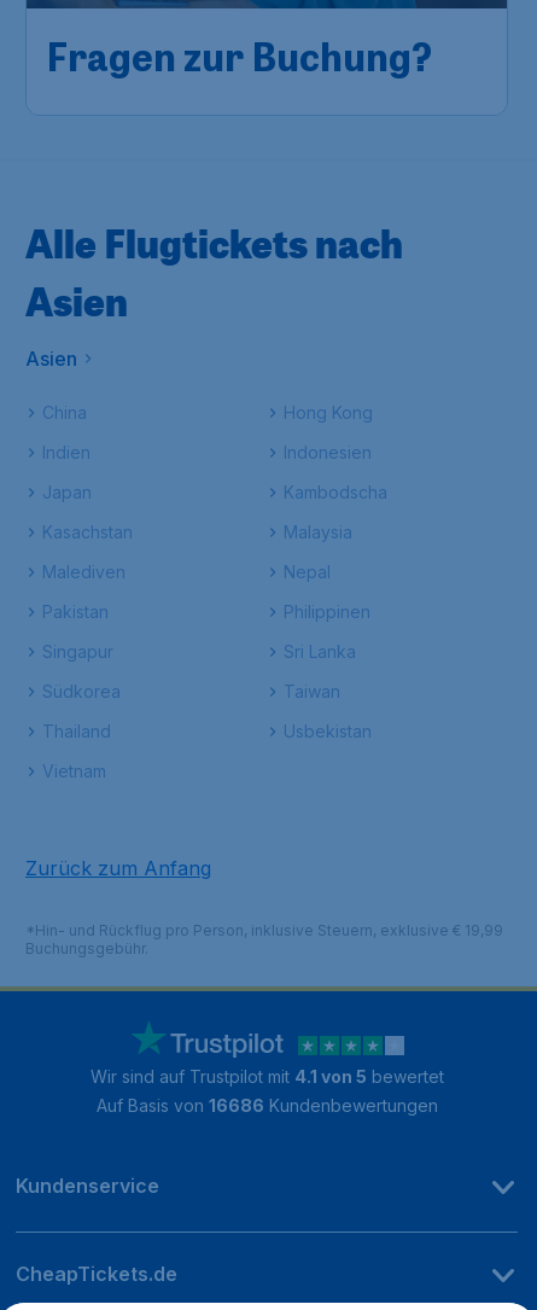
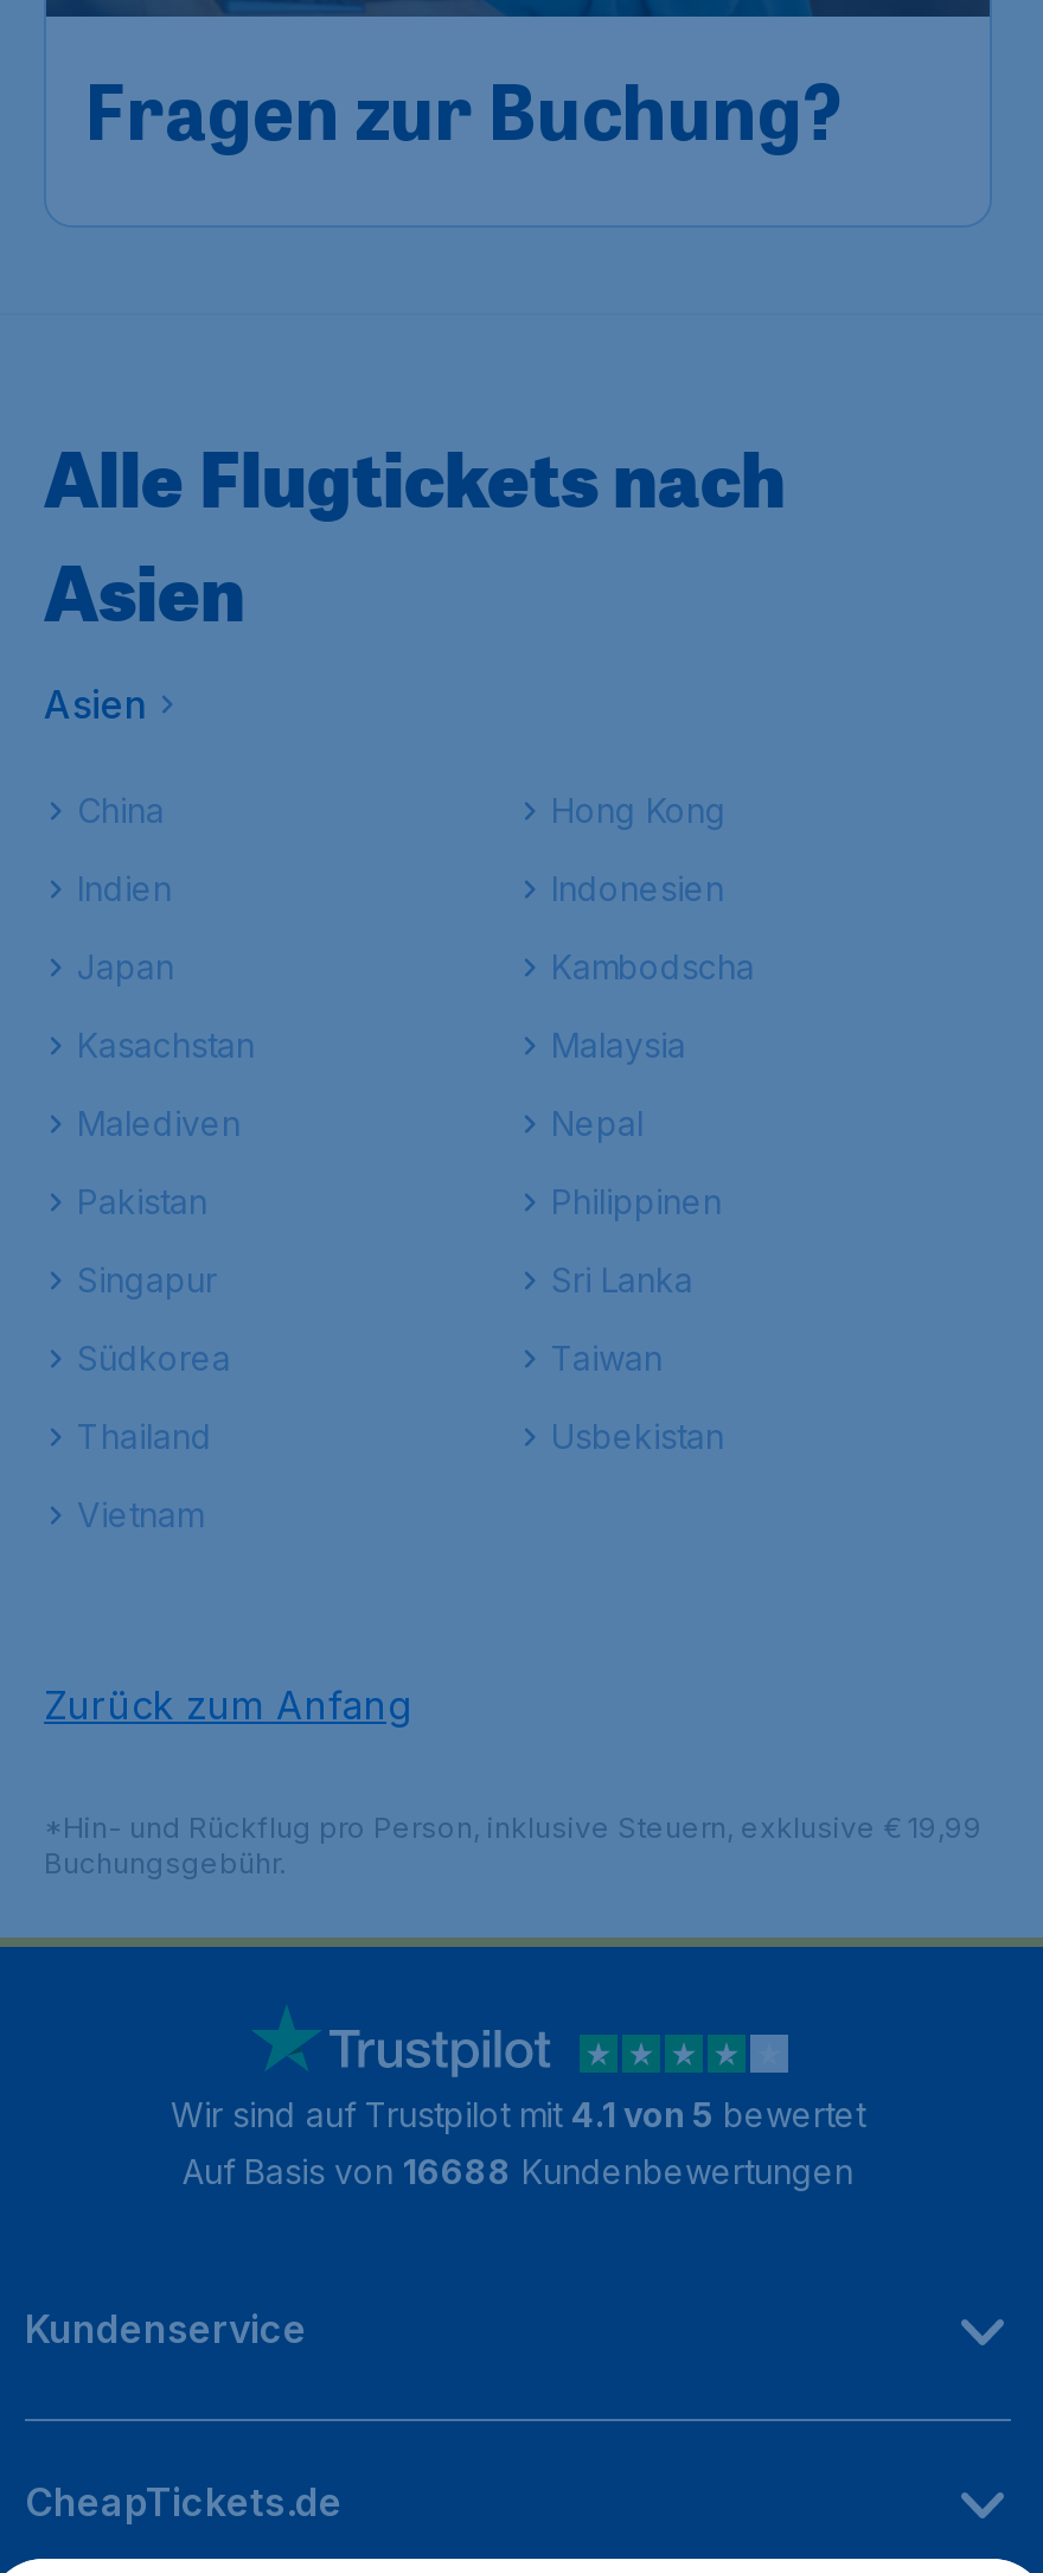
[96,1095,437,1116] Auf Basis von 16686 Kundenbewertungen -> [183,2151,853,2191] Auf Basis von 16688 Kundenbewertungen

